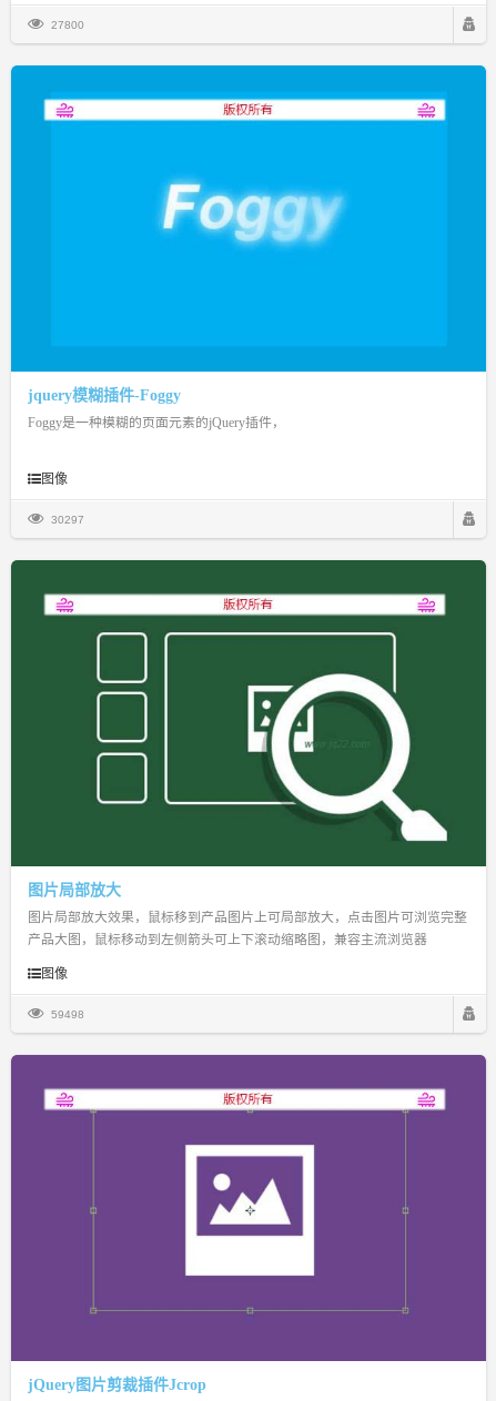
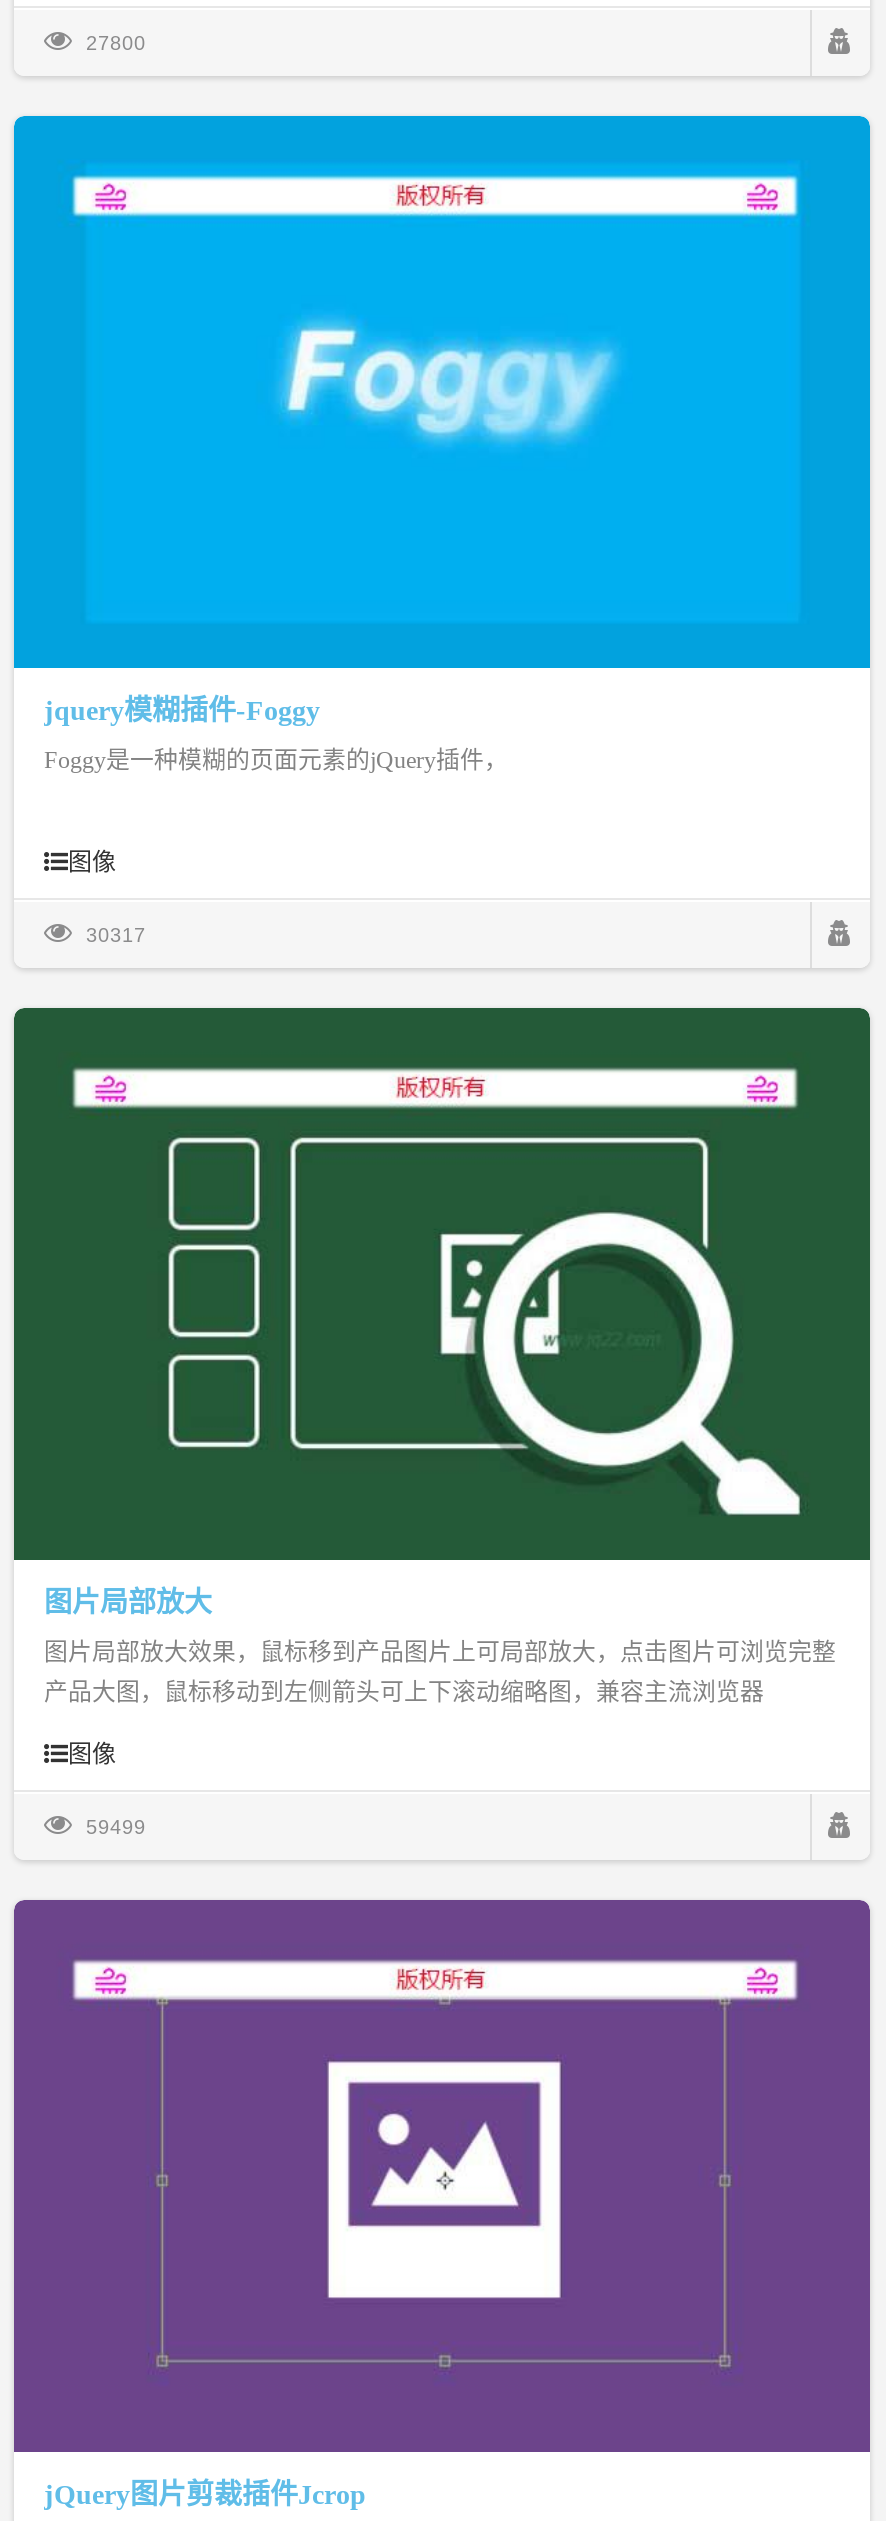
[48,513,84,526] 30297 -> [80,924,146,946] 30317
[48,1008,84,1021] 59498 -> [80,1816,146,1838] 59499

